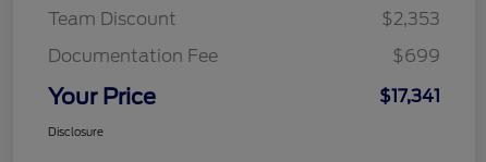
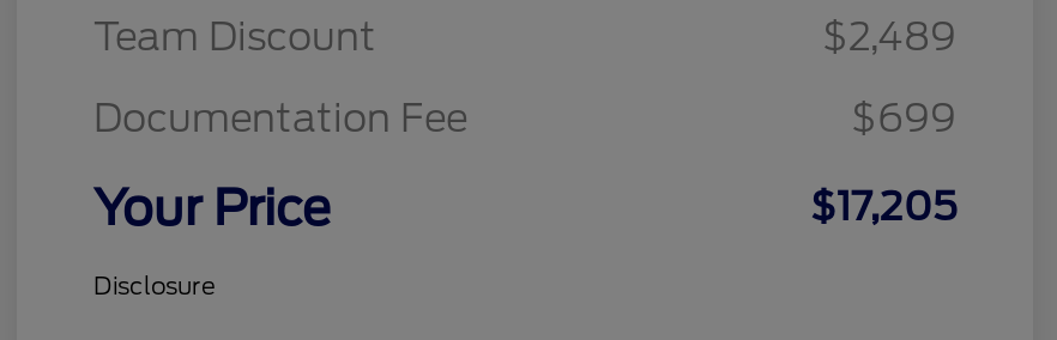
[381,8,440,29] $2,353 -> [822,14,956,59] $2,489
[379,86,440,106] $17,341 -> [810,184,956,229] $17,205

